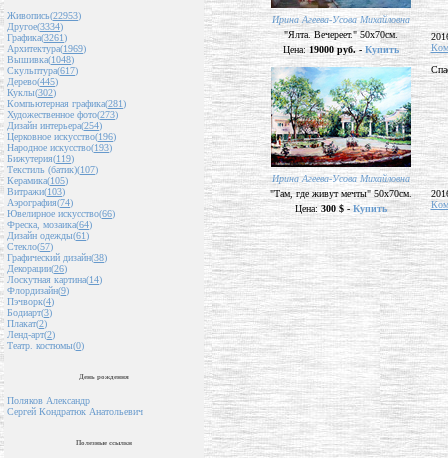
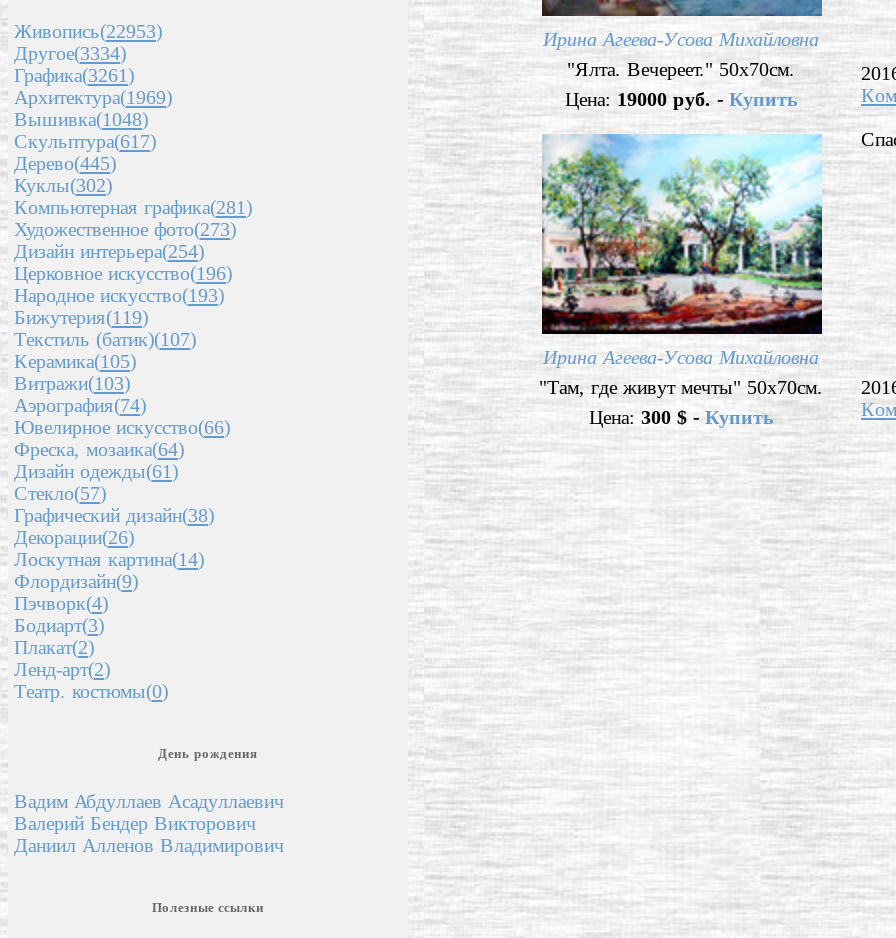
[7,395,143,417] Поляков Александр | Сергей Кондратюк Анатольевич -> [14,791,284,857] Вадим Абдуллаев Асадуллаевич | Валерий Бендер Викторович | Даниил Алленов Владимирович

